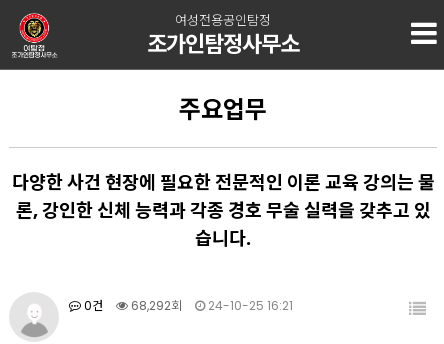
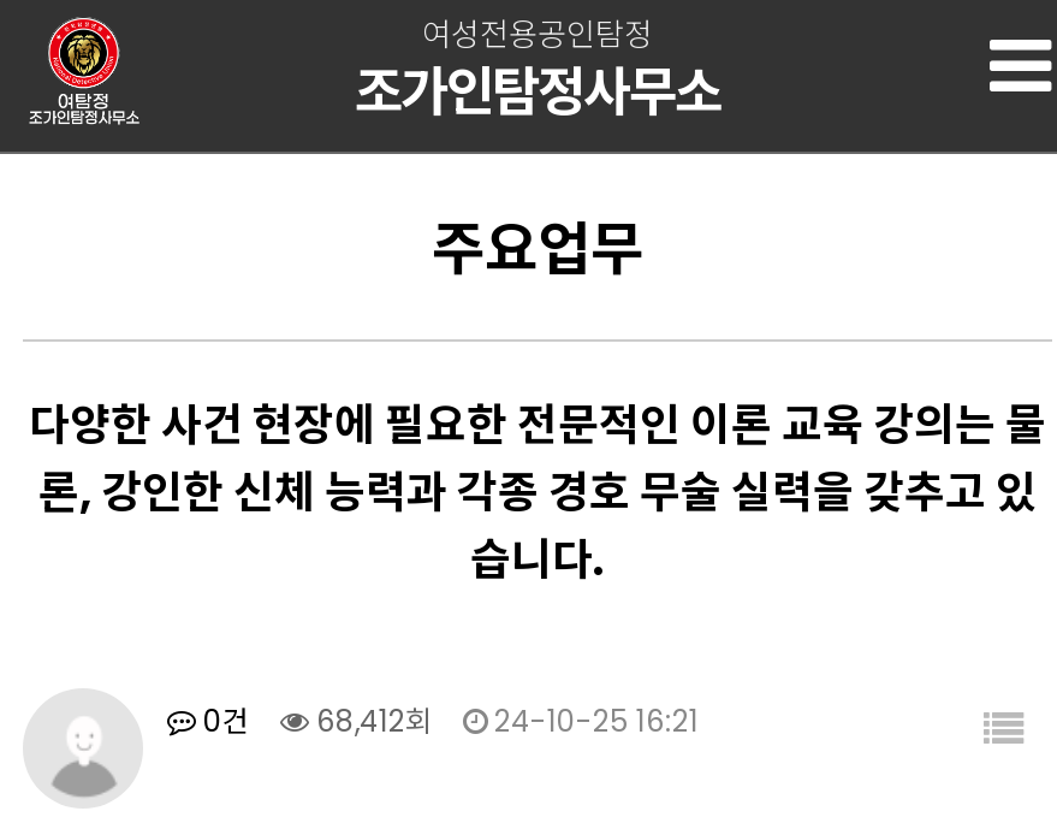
[81,297,293,314] 0건 68,292회 24-10-25 16:21 -> [196,700,699,741] 0건 68,412회 24-10-25 16:21

